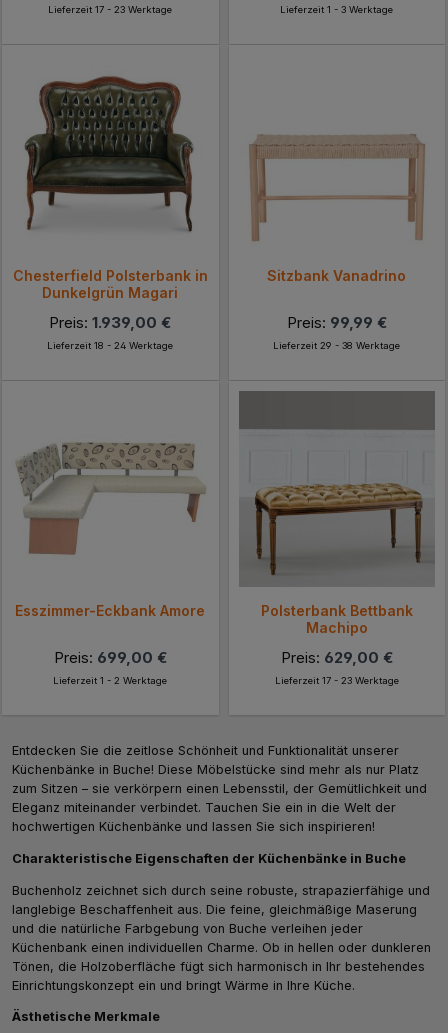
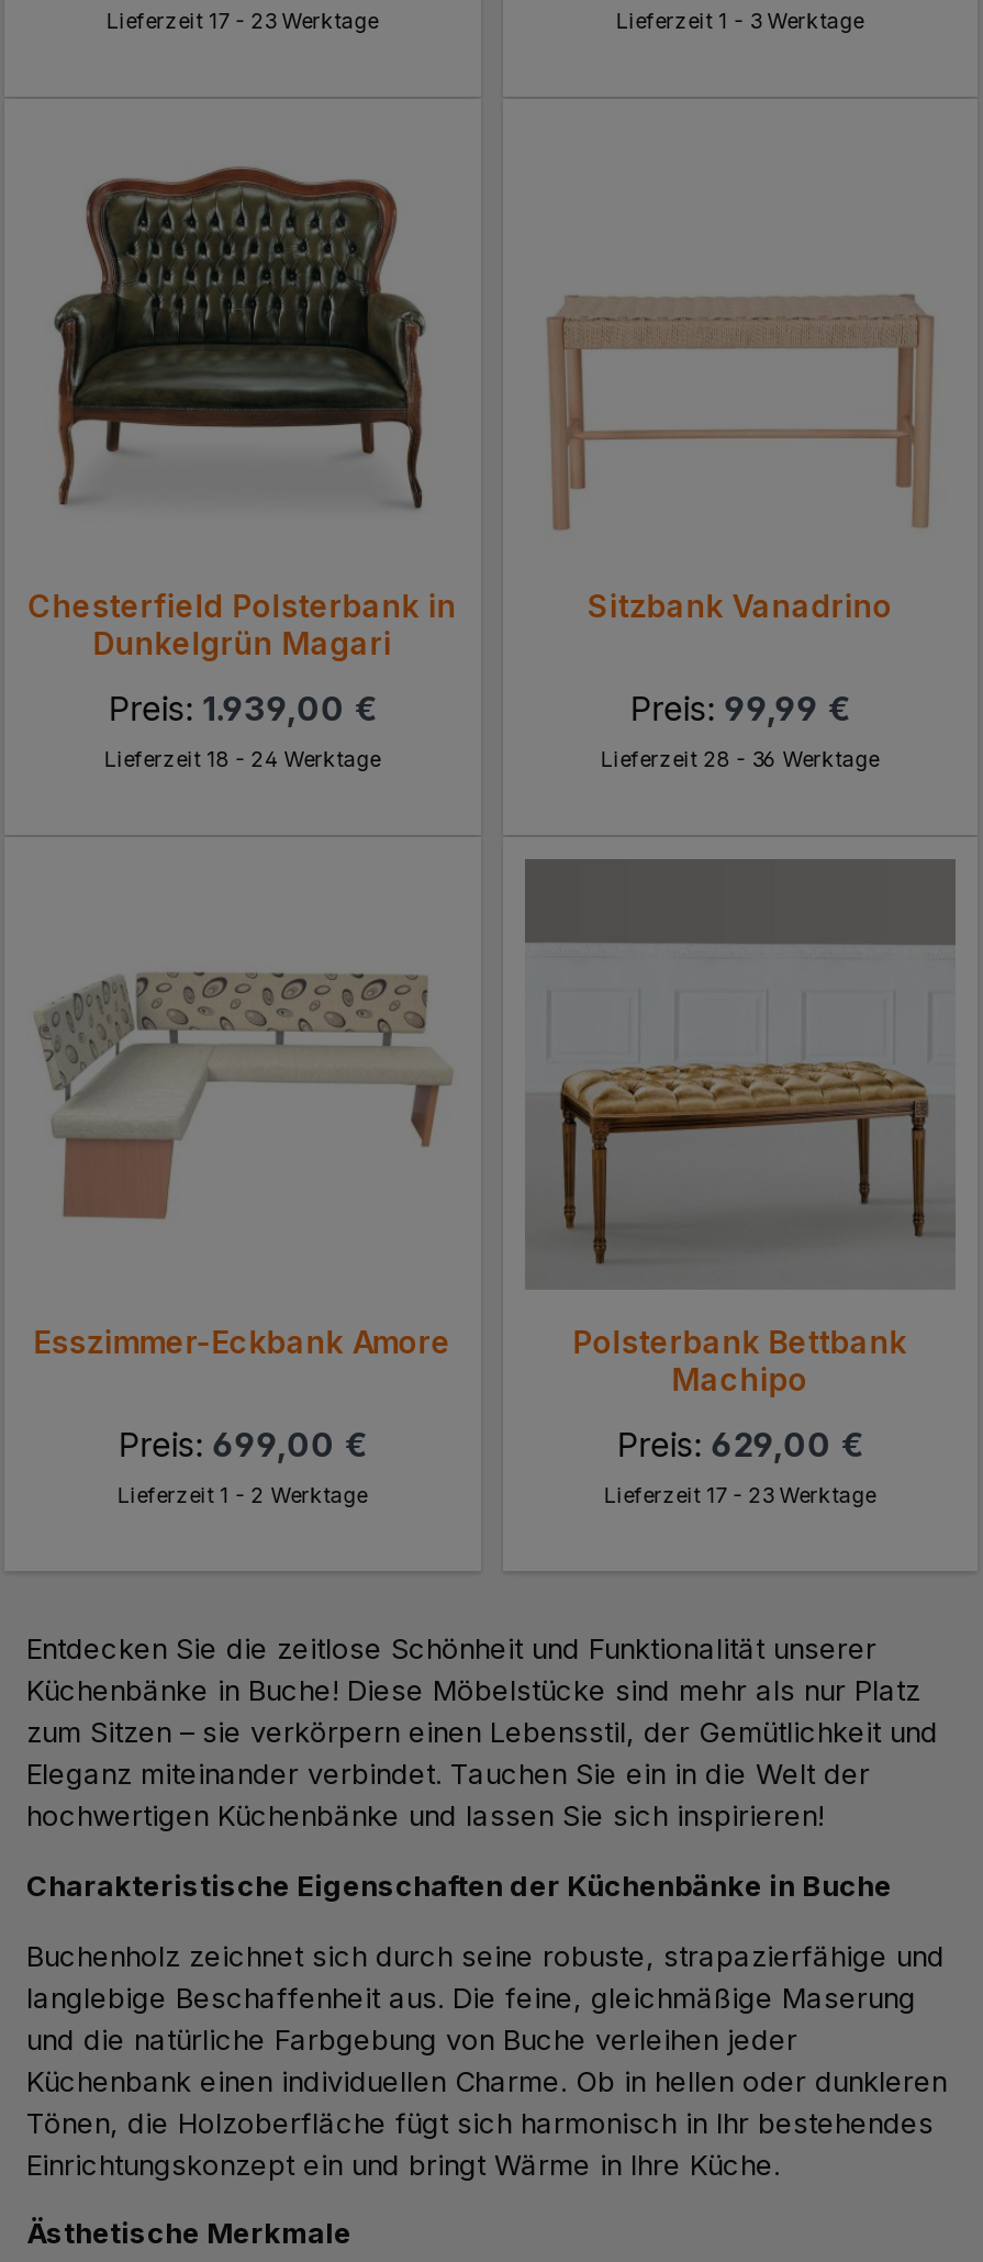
[273,340,400,351] Lieferzeit 29 - 38 Werktage -> [600,747,879,771] Lieferzeit 28 - 36 Werktage

